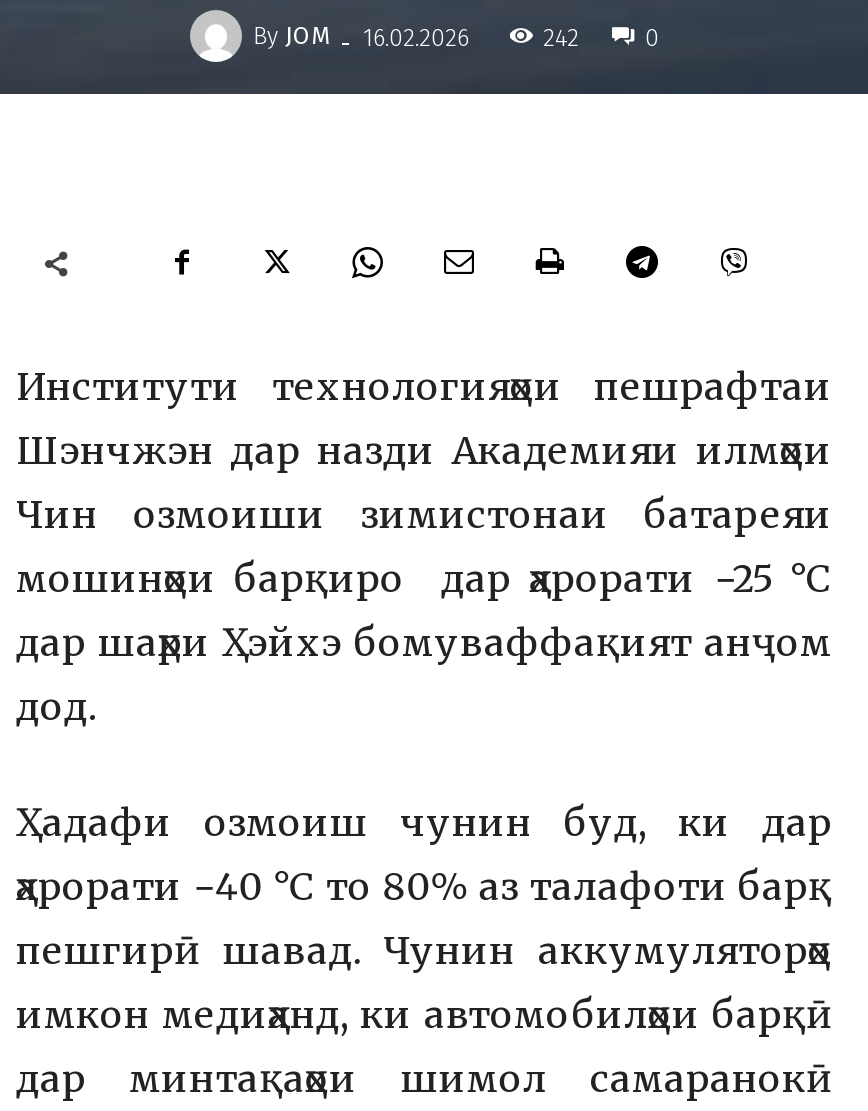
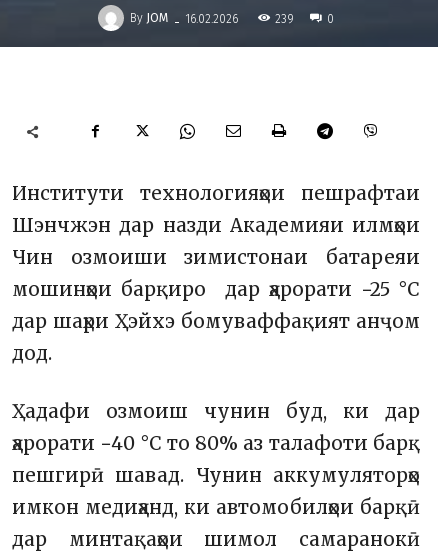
[543,23,579,51] 242 -> [275,11,294,25] 239

